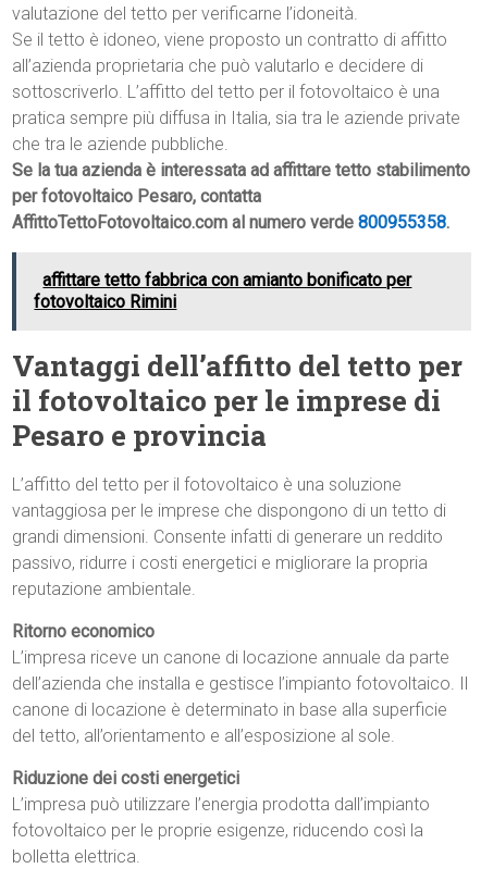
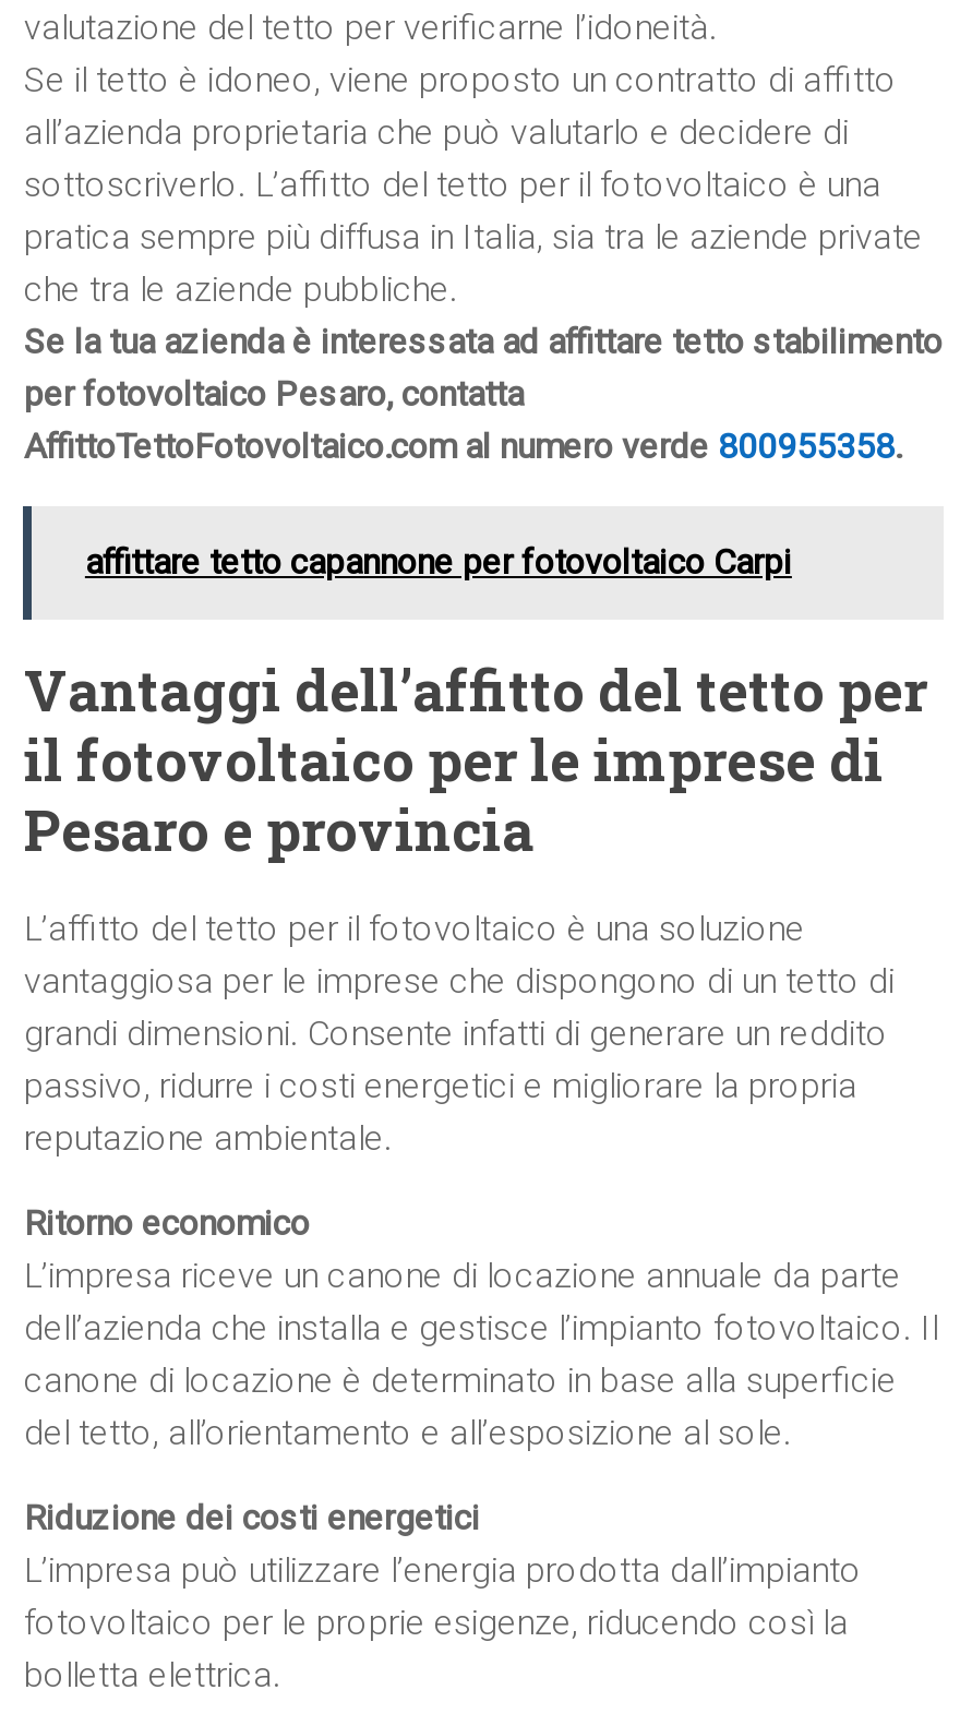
[34,270,412,312] affittare tetto fabbrica con amianto bonificato per | fotovoltaico Rimini -> [85,542,792,583] affittare tetto capannone per fotovoltaico Carpi

